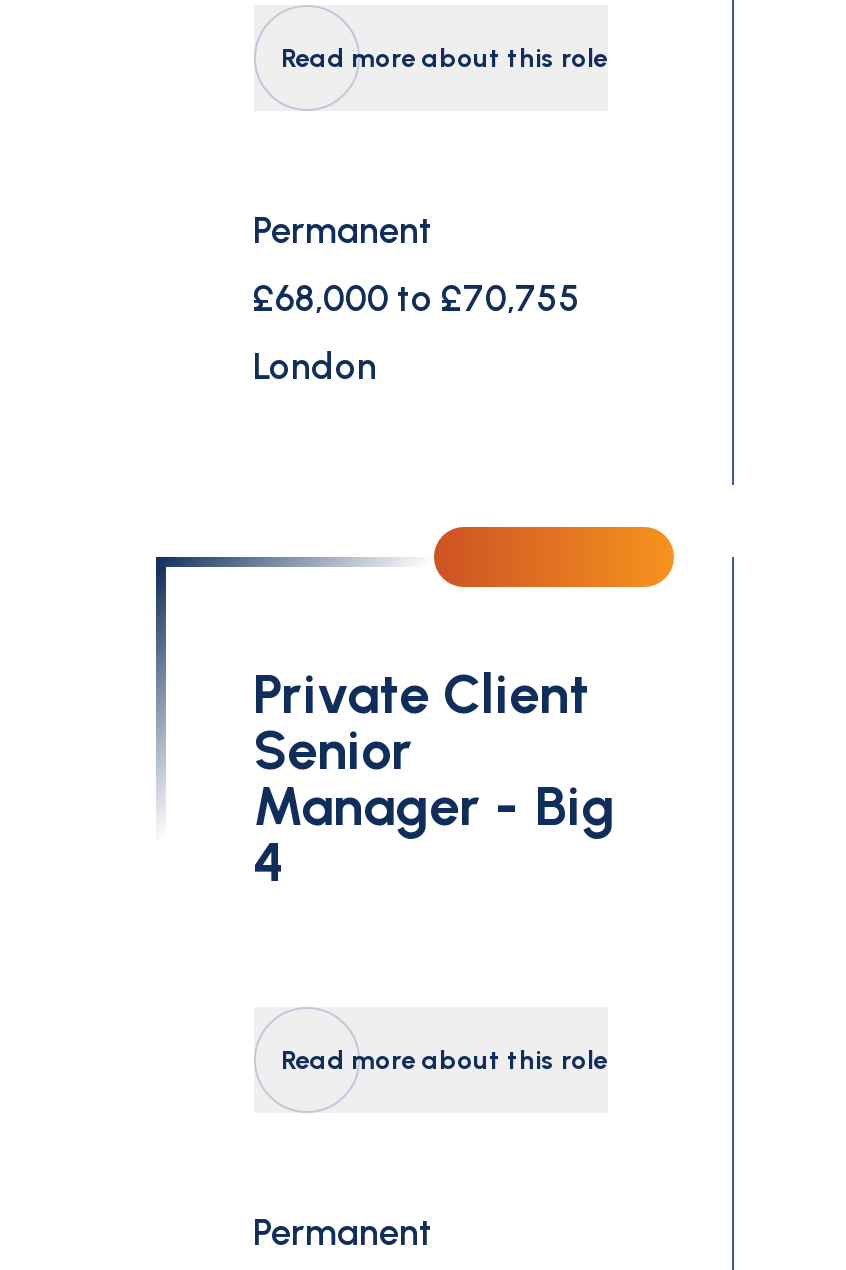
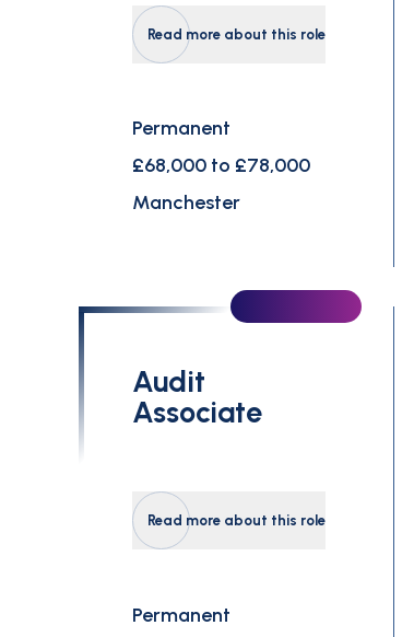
[253,276,581,320] £68,000 to £70,755 -> [132,153,310,178] £68,000 to £78,000
[253,344,377,388] London -> [132,191,240,215] Manchester
[253,524,676,894] [image] | Private Client | Senior | Manager - Big | 4 -> [132,289,363,430] [image] | Audit | Associate

